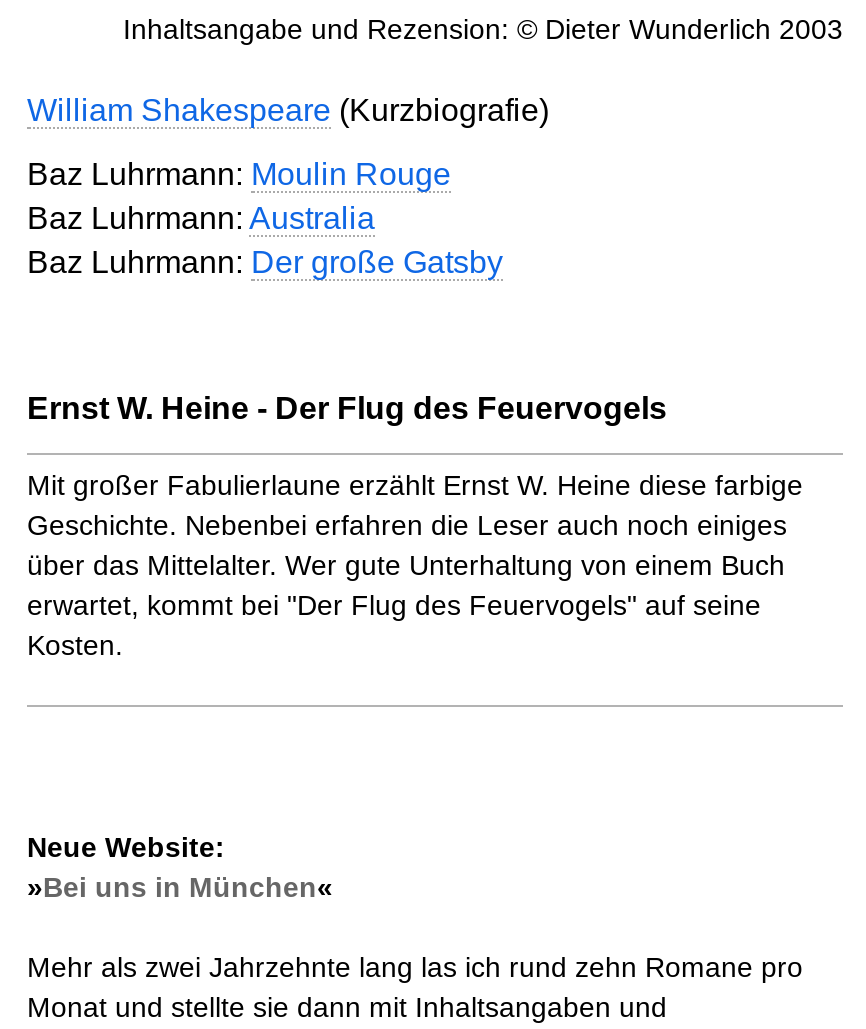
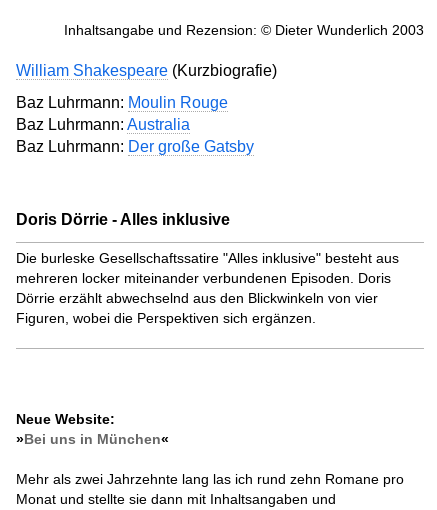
[27,392,667,426] Ernst W. Heine - Der Flug des Feuervogels -> [16,211,230,228] Doris Dörrie - Alles inklusive
[27,470,803,662] Mit großer Fabulierlaune erzählt Ernst W. Heine diese farbige | Geschichte. Nebenbei erfahren die Leser auch noch einiges | über das Mittelalter. Wer gute Unterhaltung von einem Buch | erwartet, kommt bei "Der Flug des Feuervogels" auf seine | Kosten. -> [16,250,399,326] Die burleske Gesellschaftssatire "Alles inklusive" besteht aus | mehreren locker miteinander verbundenen Episoden. Doris | Dörrie erzählt abwechselnd aus den Blickwinkeln von vier | Figuren, wobei die Perspektiven sich ergänzen.

